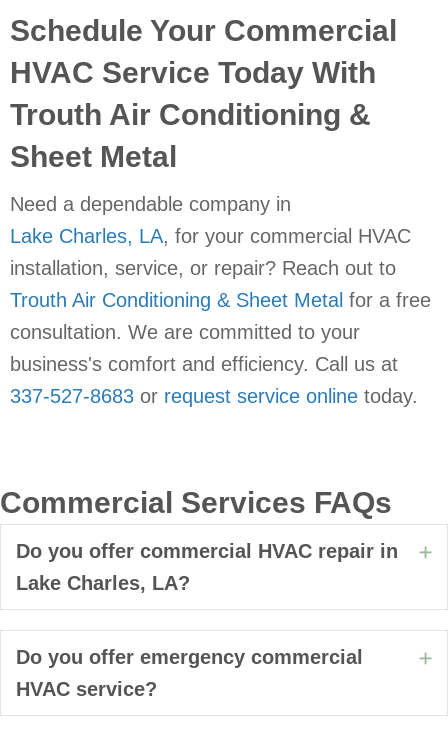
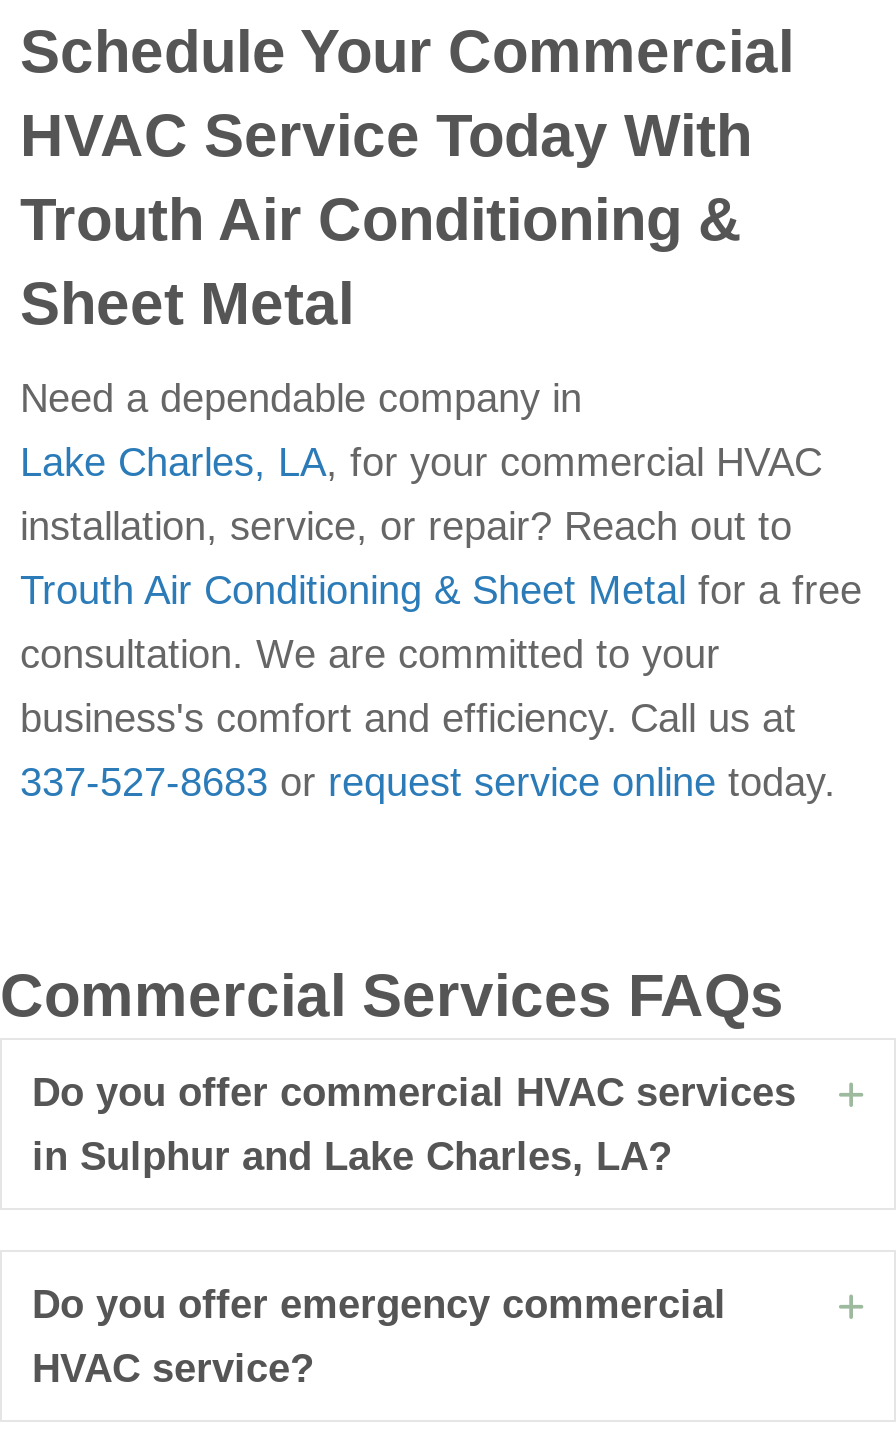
[16,540,398,562] Do you offer commercial HVAC repair in -> [32,1070,796,1114] Do you offer commercial HVAC services
[16,572,190,594] Lake Charles, LA? -> [32,1134,672,1178] in Sulphur and Lake Charles, LA?

